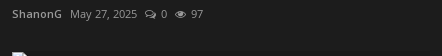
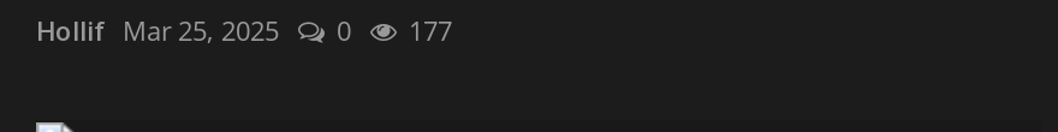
[12,6,137,21] ShanonG May 27, 2025 -> [36,12,279,48] Hollif Mar 25, 2025
[191,6,203,21] 97 -> [409,12,452,48] 177

